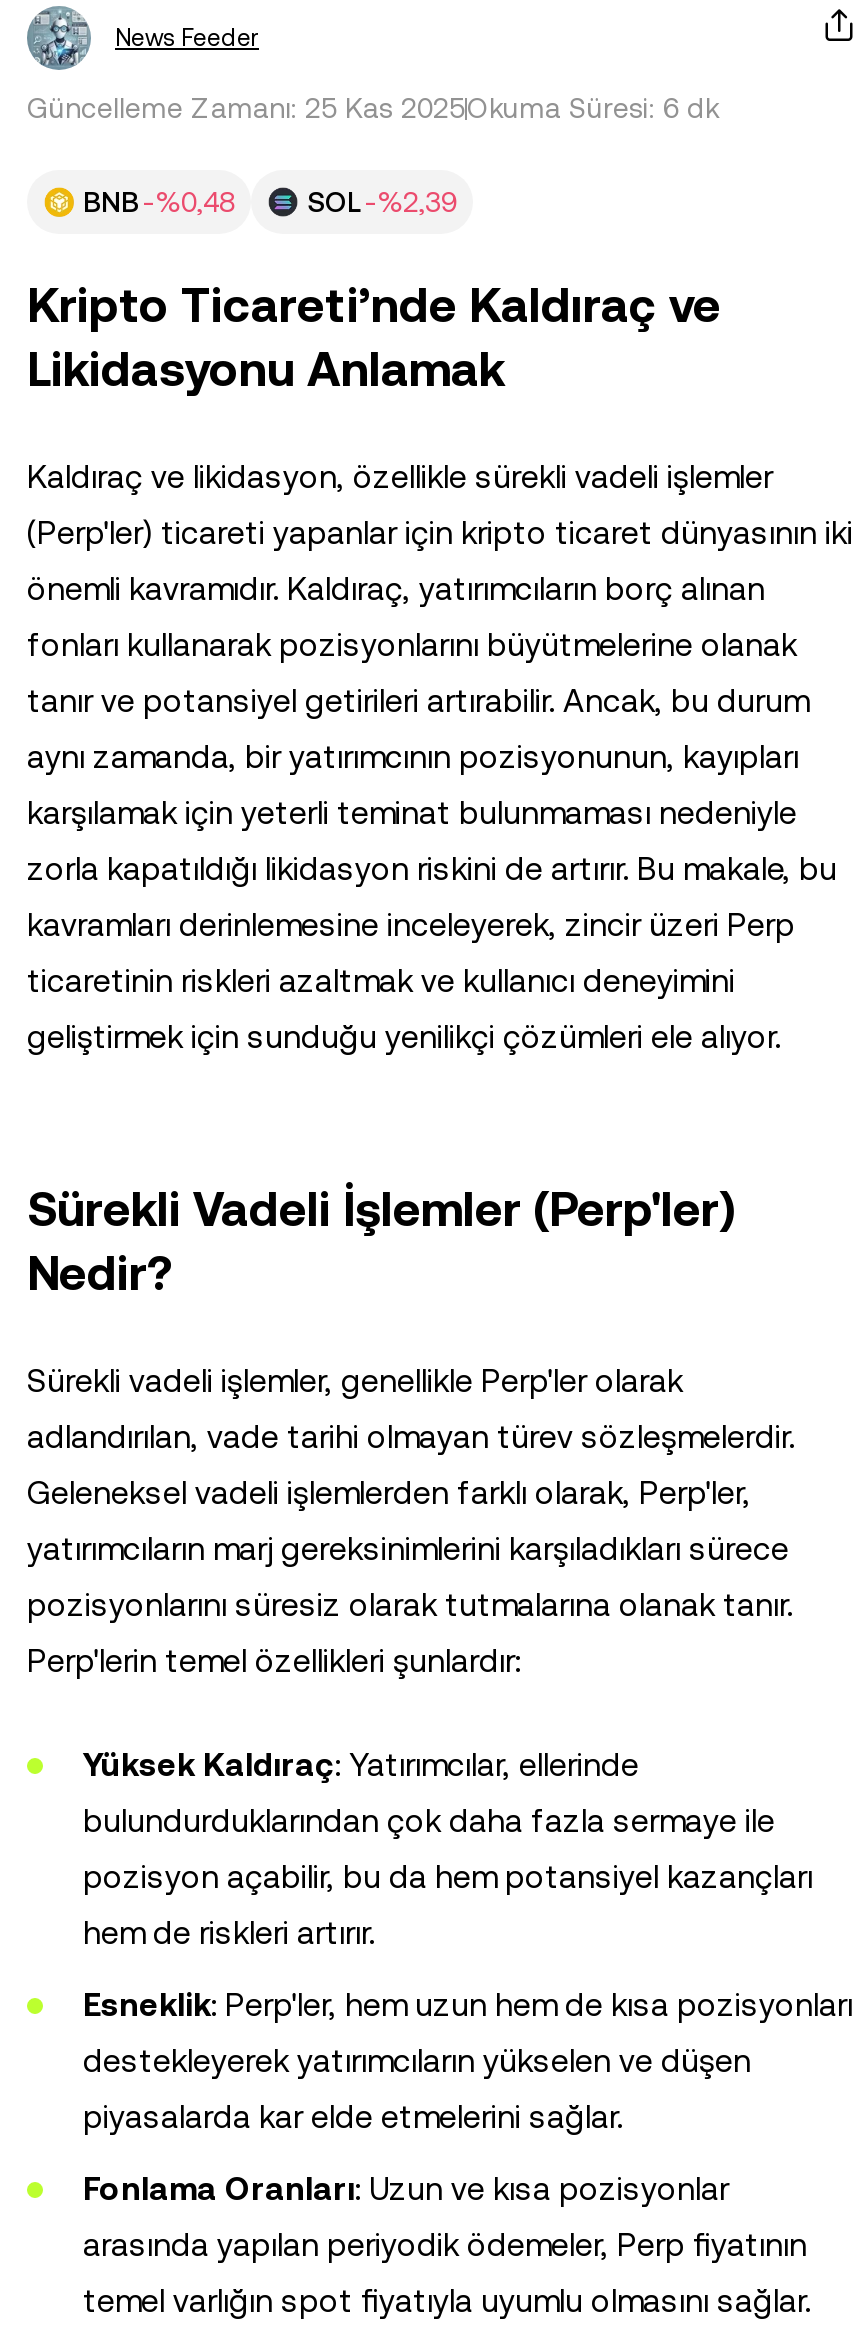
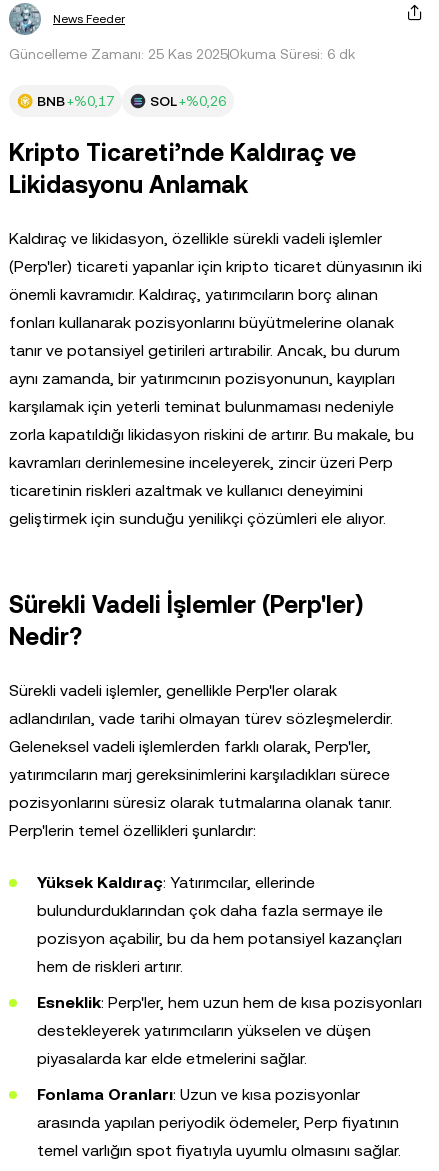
[83,186,235,218] BNB -%0,48 -> [37,93,114,109] BNB +%0,17
[307,186,457,218] SOL -%2,39 -> [150,93,226,109] SOL +%0,26

